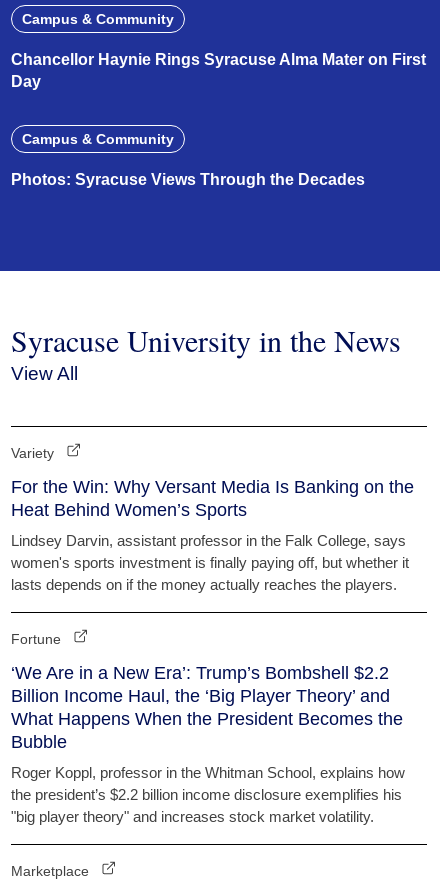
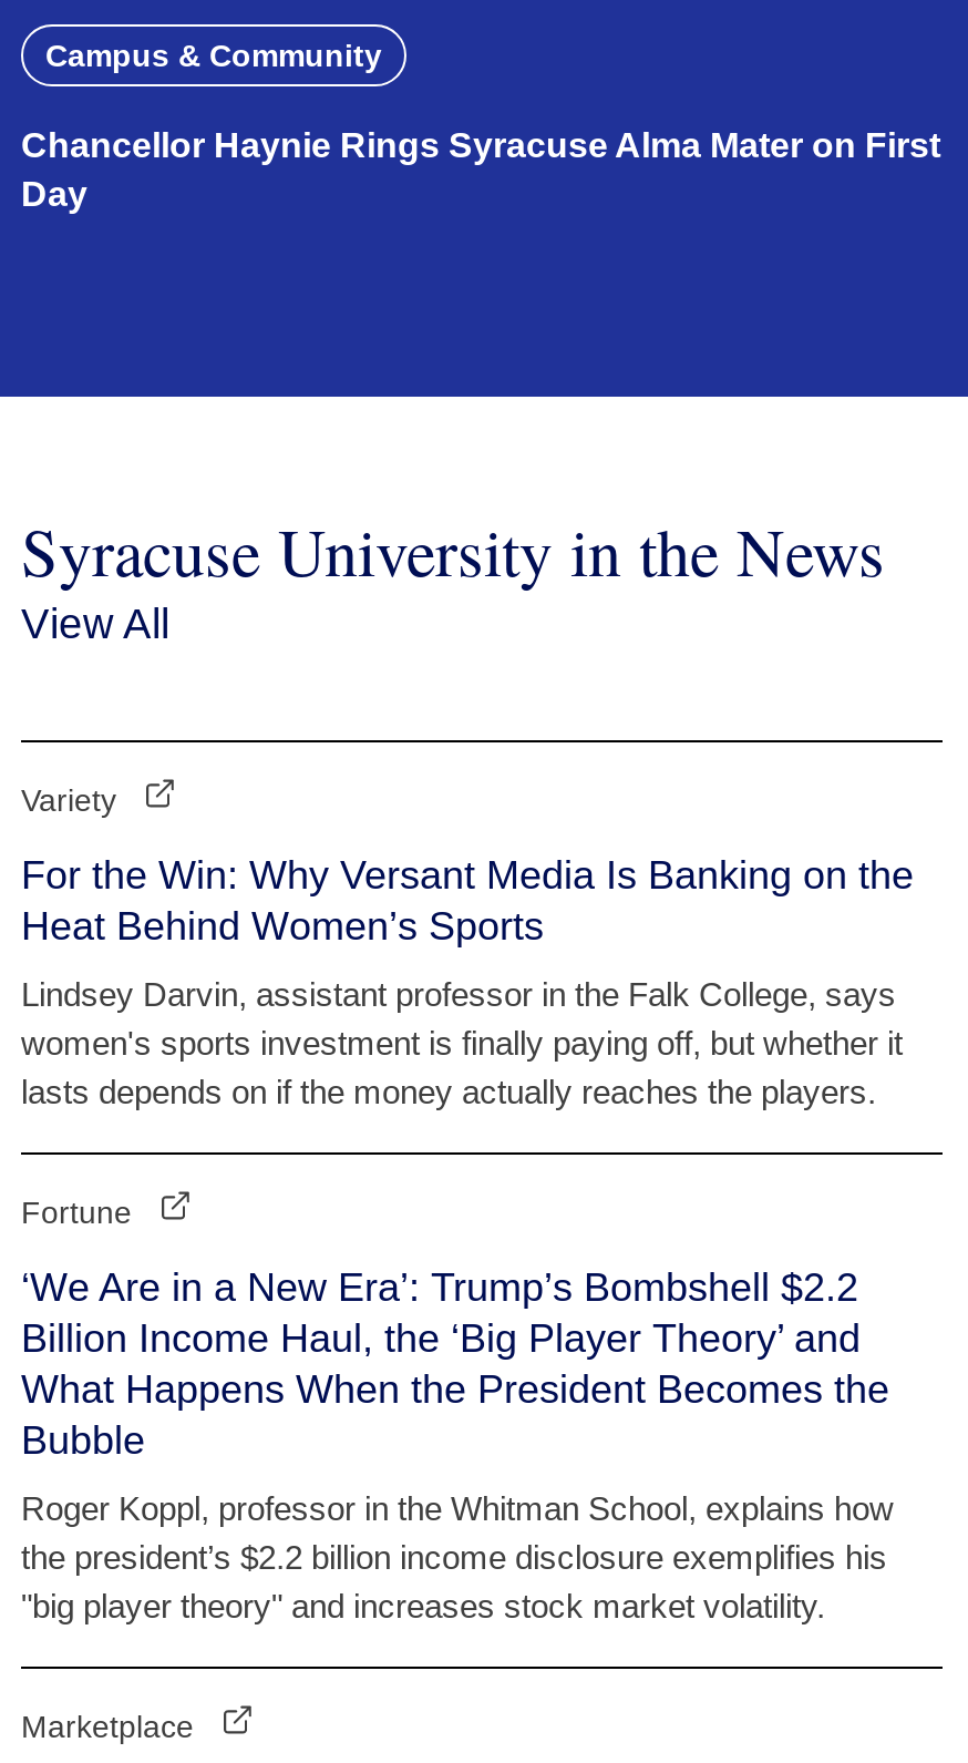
[11,131,365,188] Campus & Community | Photos: Syracuse Views Through the Decades -> none

